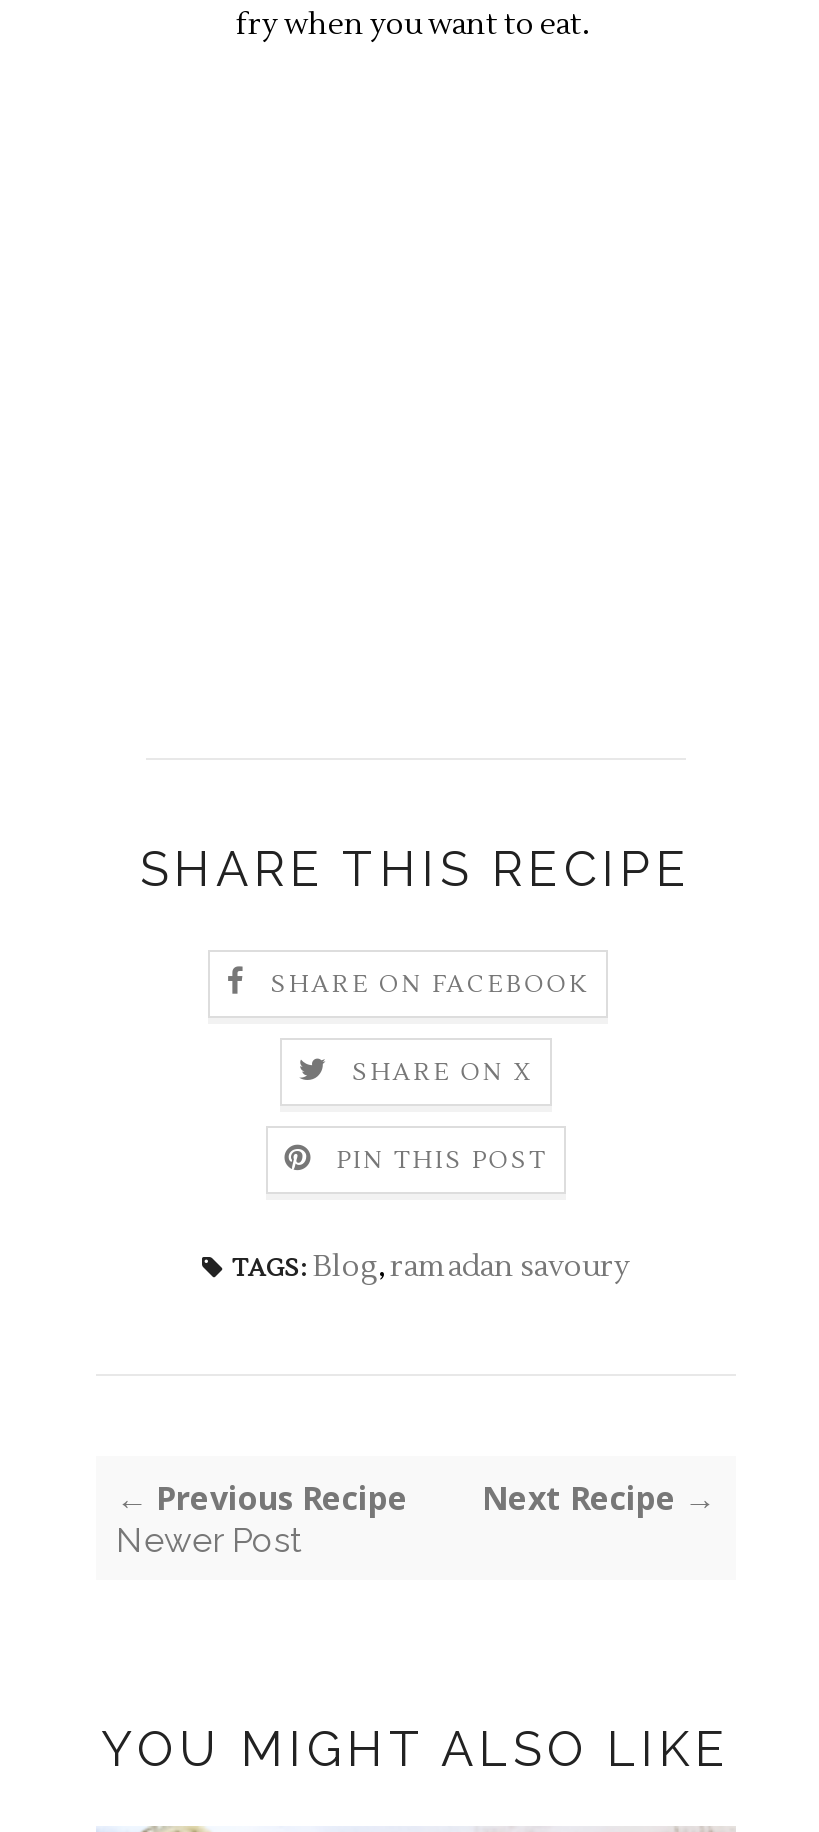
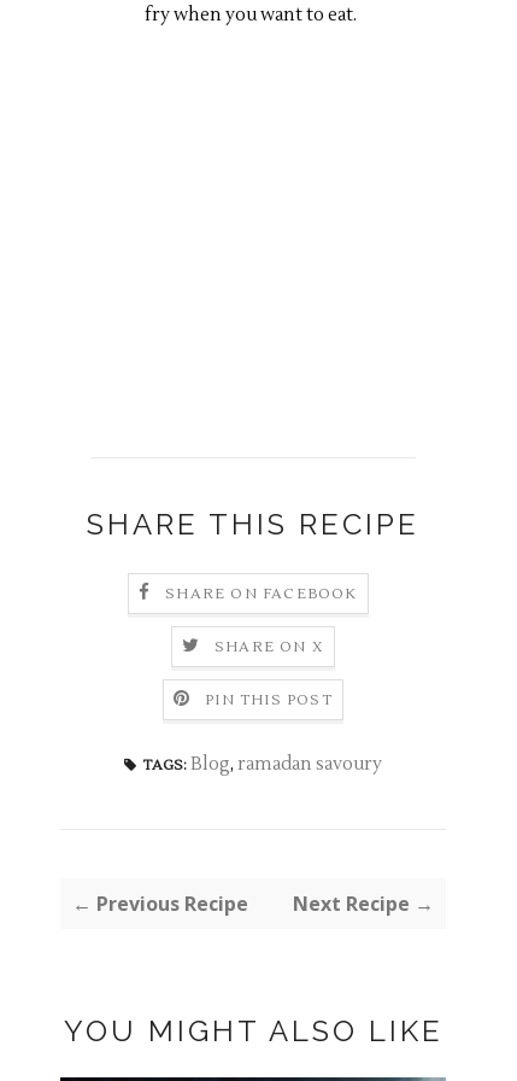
[116,1521,302,1561] Newer Post -> none

